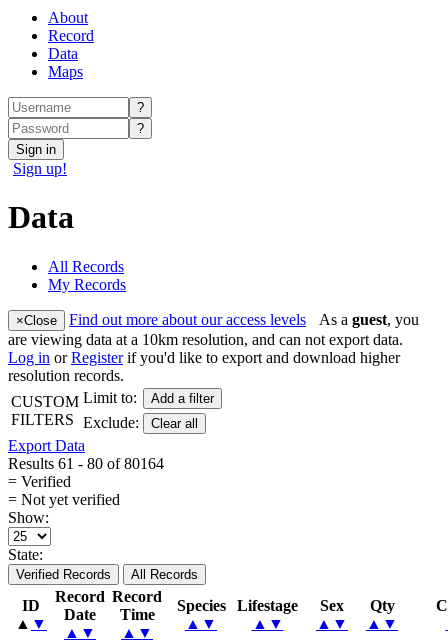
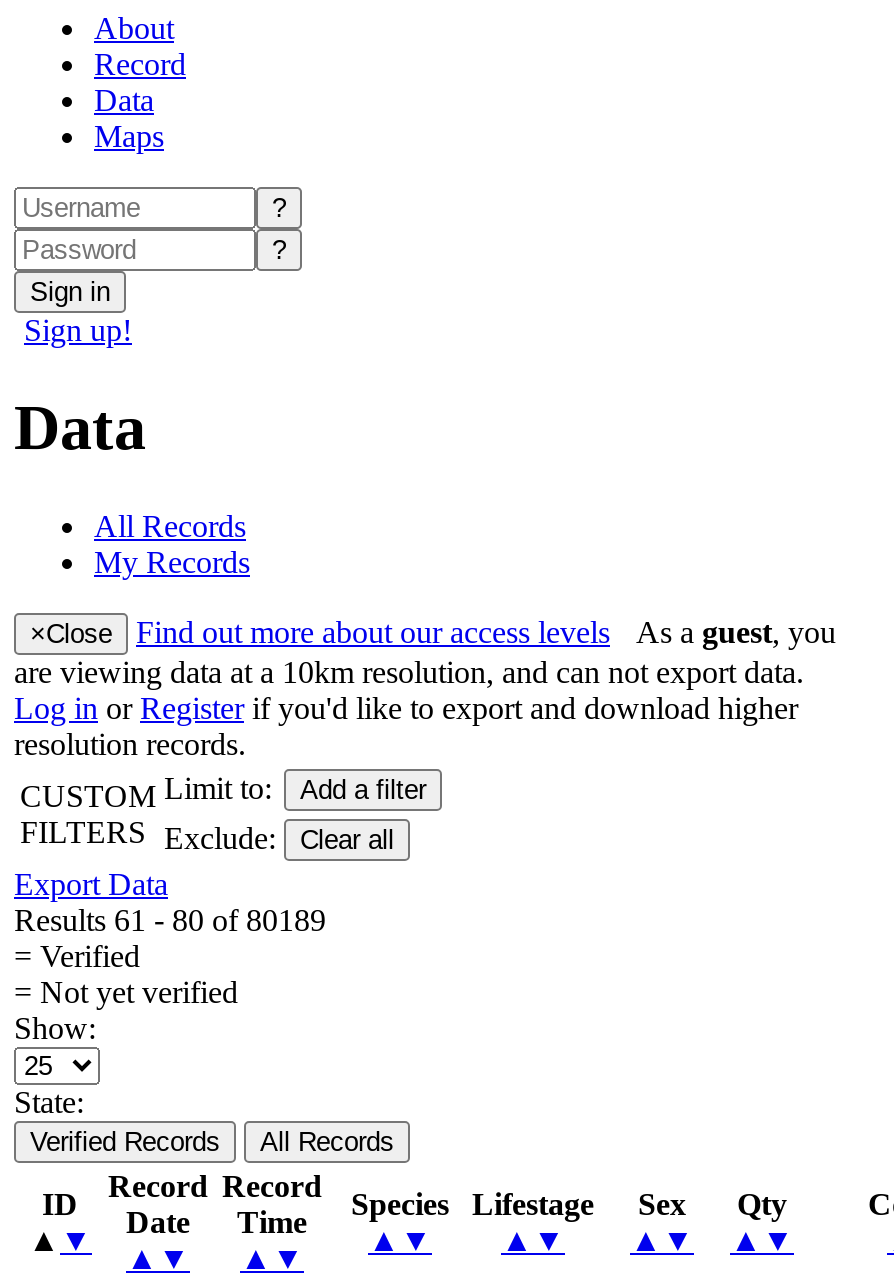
[8,455,164,472] Results 61 - 80 of 80164 -> [14,903,326,937] Results 61 - 80 of 80189

